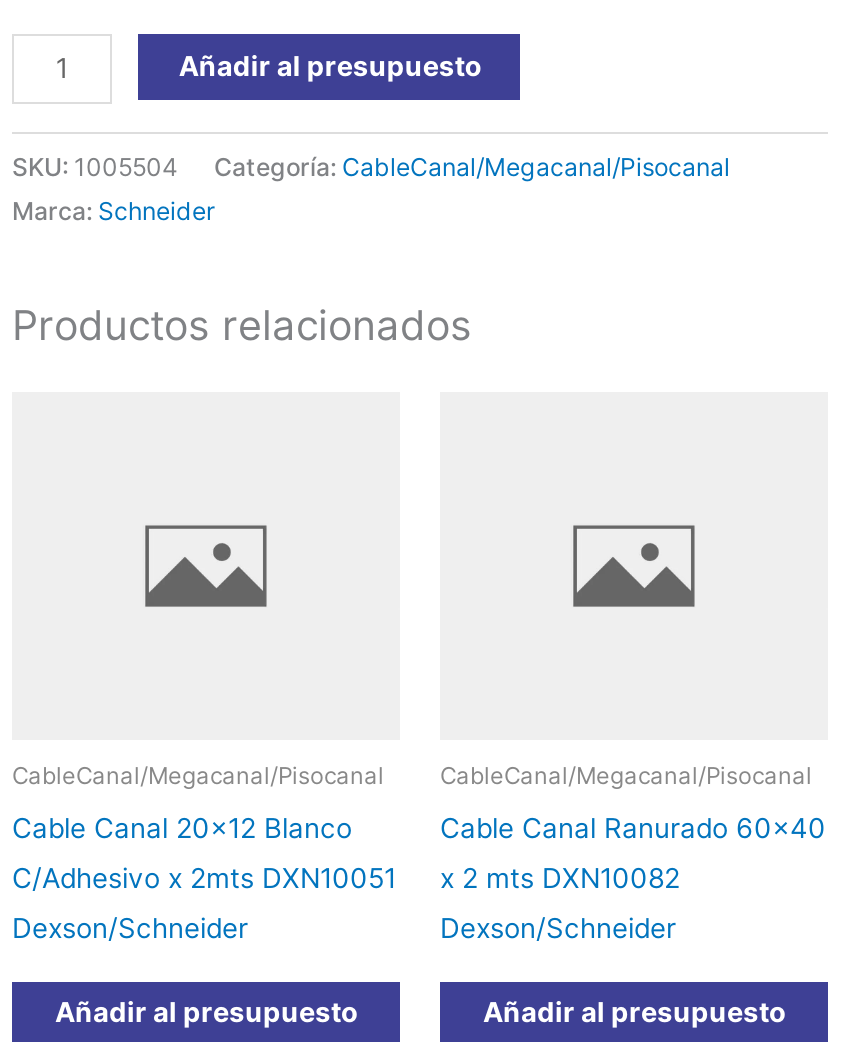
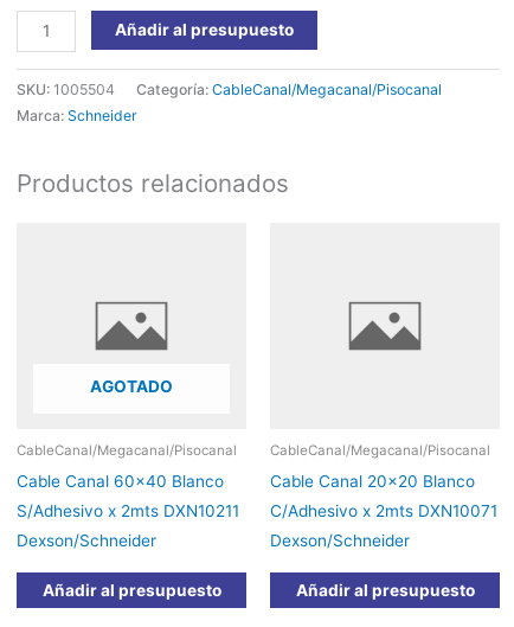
none -> [90,377,173,396] AGOTADO
[12,812,352,844] Cable Canal 20×12 Blanco -> [17,472,224,491] Cable Canal 60×40 Blanco
[440,812,826,844] Cable Canal Ranurado 60×40 -> [270,472,475,491] Cable Canal 20×20 Blanco
[12,862,396,894] C/Adhesivo x 2mts DXN10051 -> [17,502,239,521] S/Adhesivo x 2mts DXN10211
[440,862,680,894] x 2 mts DXN10082 -> [270,502,497,521] C/Adhesivo x 2mts DXN10071

